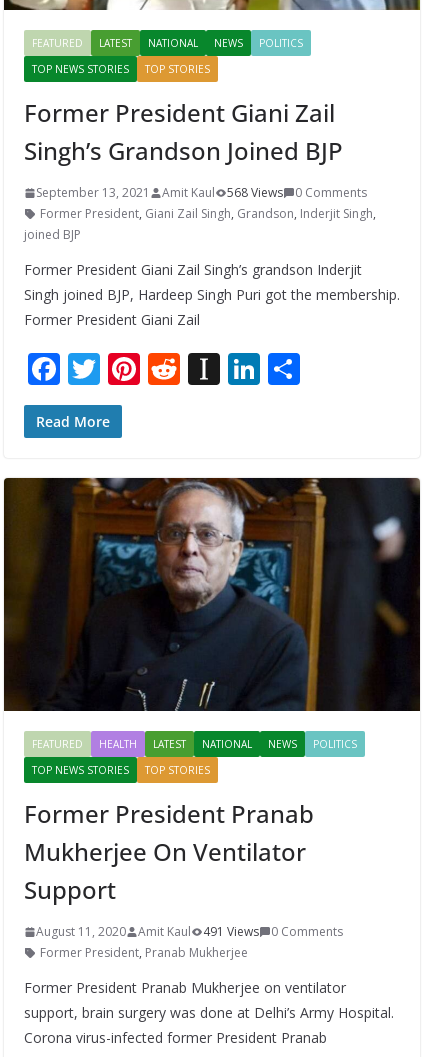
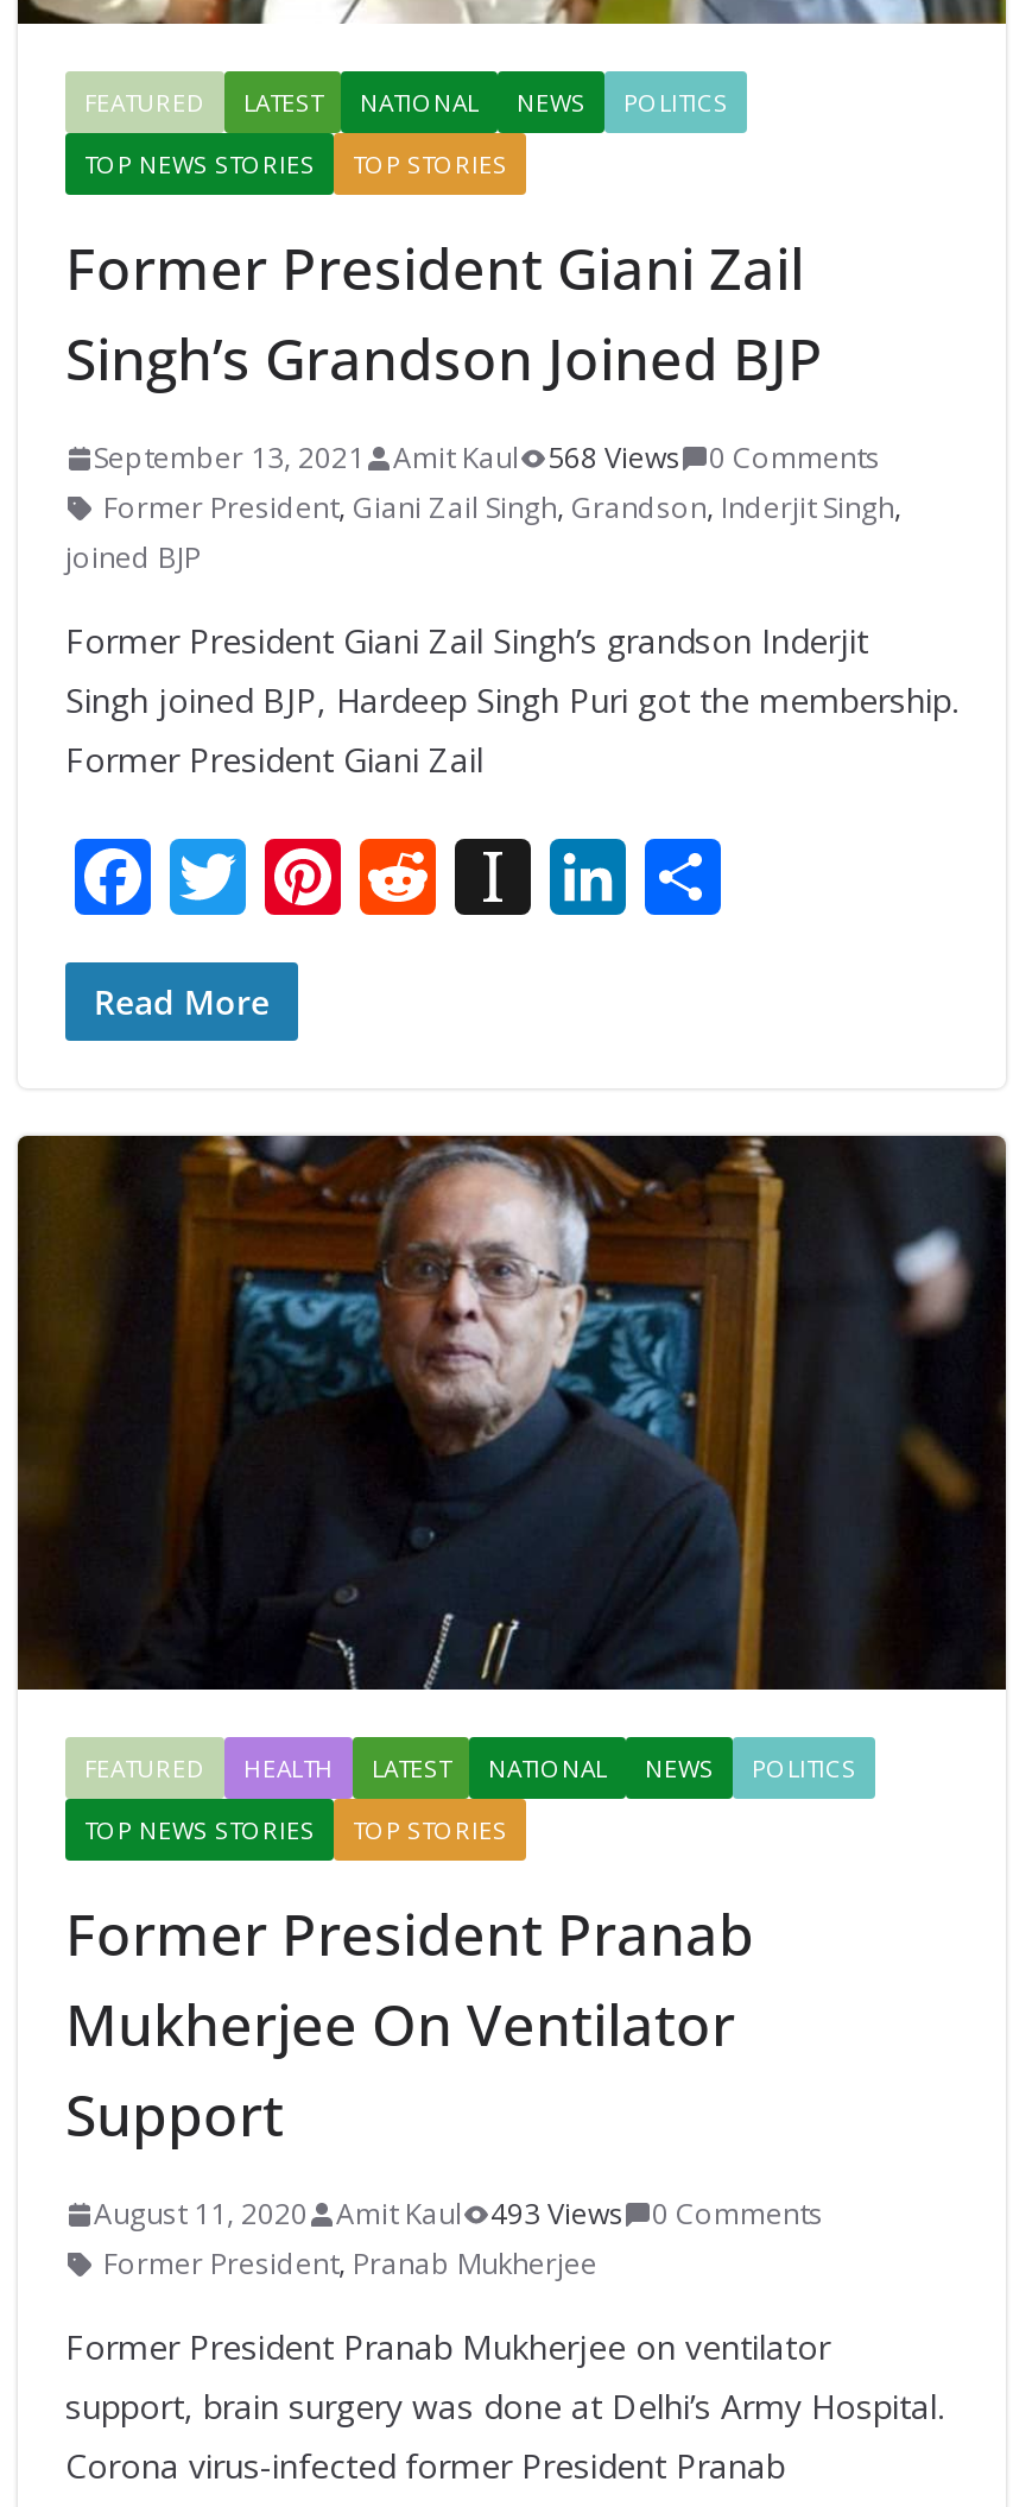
[36,923,343,940] August 11, 2020 Amit Kaul 491 Views 0 Comments -> [94,2194,823,2234] August 11, 2020 Amit Kaul 493 Views 0 Comments

